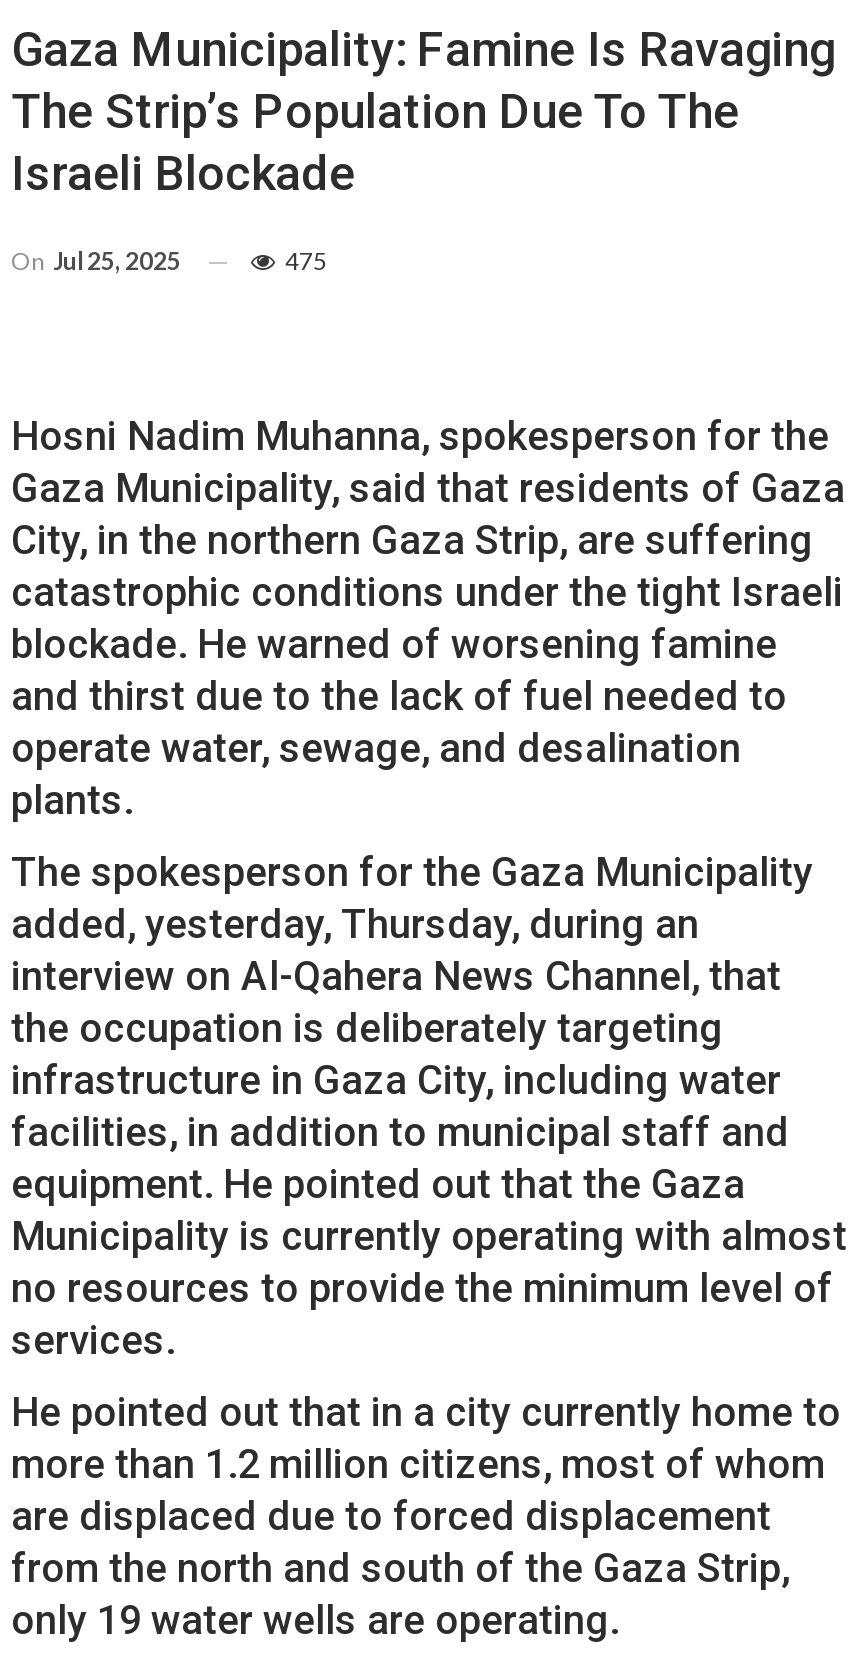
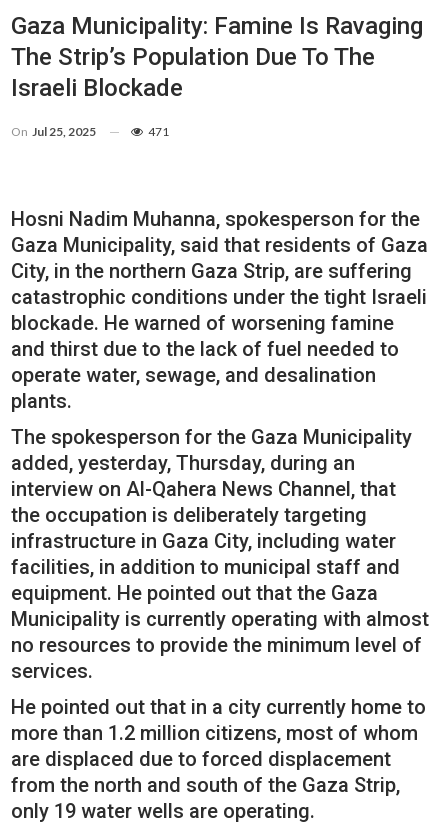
[281,245,327,275] 475 -> [146,124,169,139] 471

